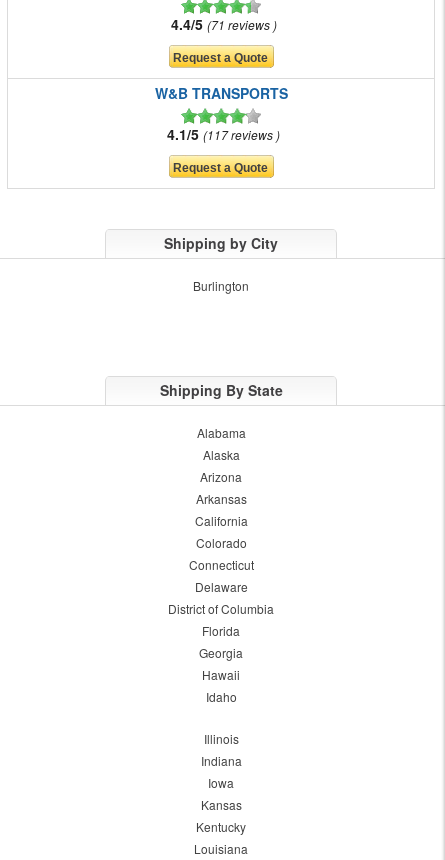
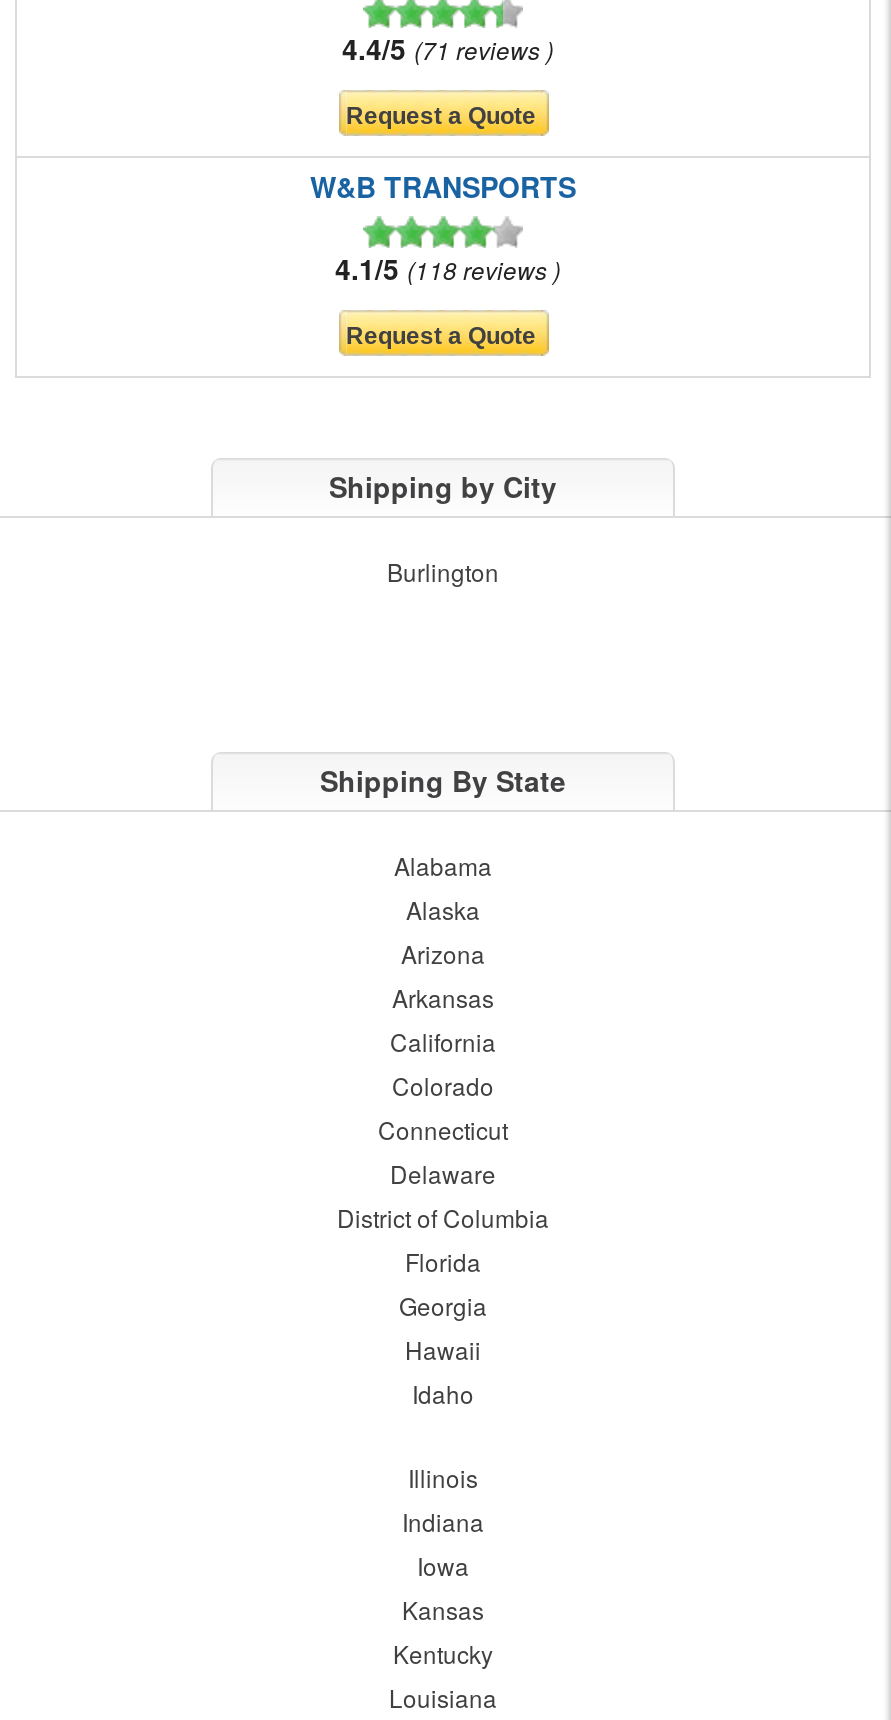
[167,124,276,144] 4.1/5 117 reviews -> [335,249,553,289] 4.1/5 118 reviews

